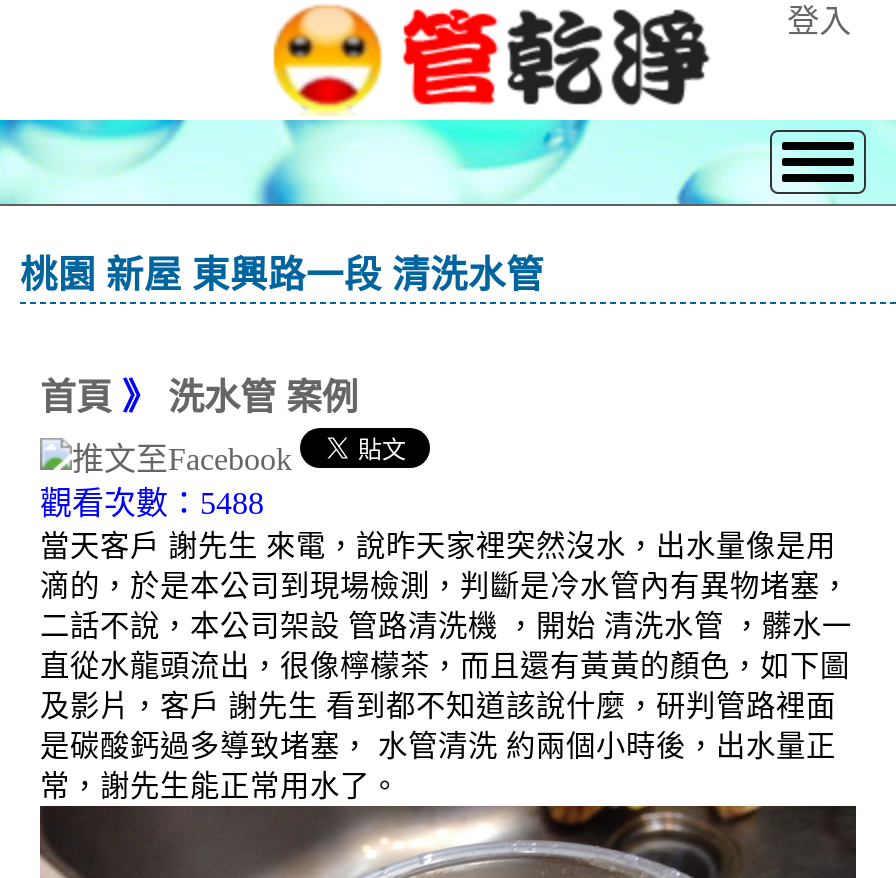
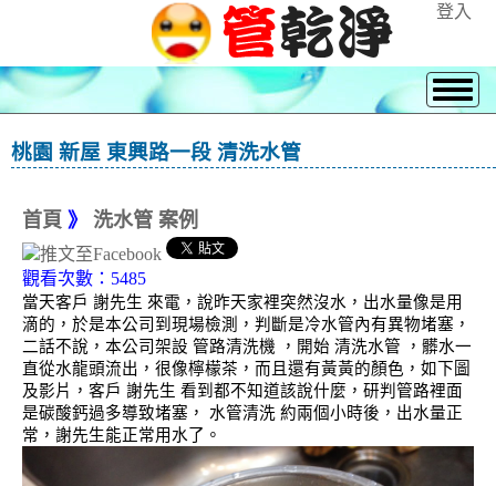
[0,487,264,521] 觀看次數：5488 -> [0,269,146,288] 觀看次數：5485

